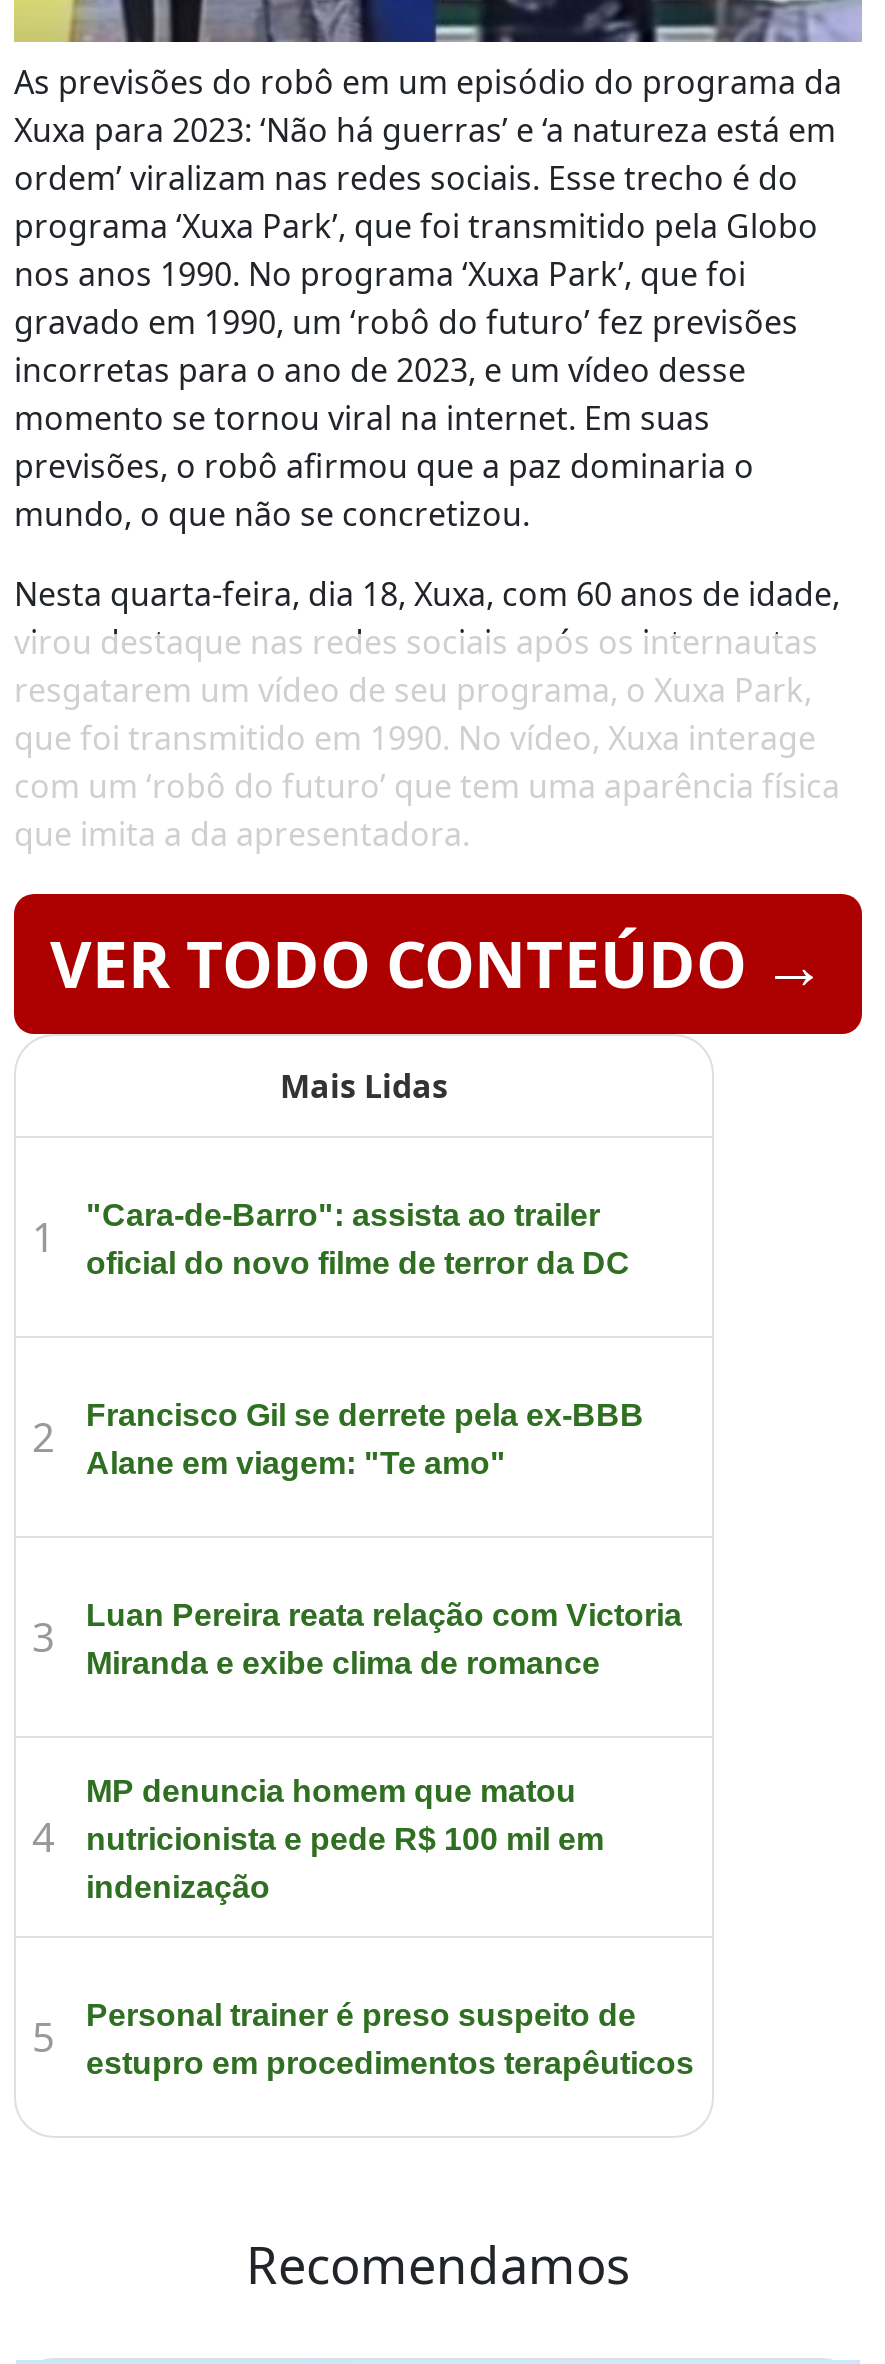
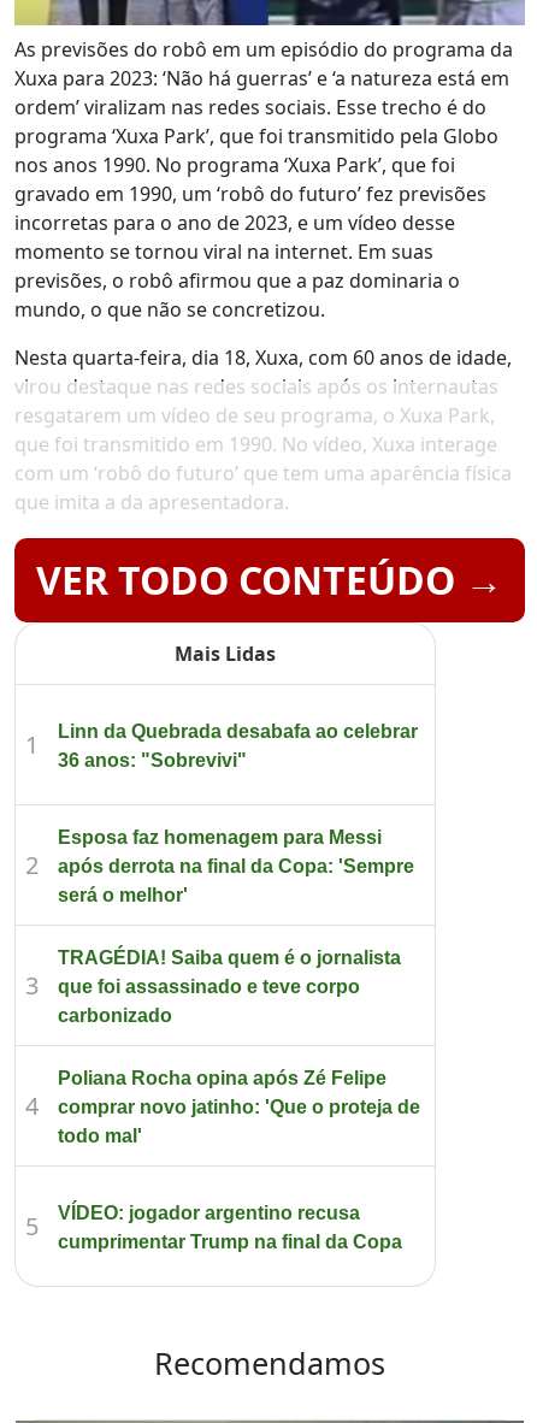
[86,1197,630,1279] "Cara-de-Barro": assista ao trailer | oficial do novo filme de terror da DC -> [58,721,418,770] Linn da Quebrada desabafa ao celebrar | 36 anos: "Sobrevivi"
[86,1397,644,1479] Francisco Gil se derrete pela ex-BBB | Alane em viagem: "Te amo" -> [58,827,414,905] Esposa faz homenagem para Messi | após derrota na final da Copa: 'Sempre | será o melhor'
[86,1597,682,1679] Luan Pereira reata relação com Victoria | Miranda e exibe clima de romance -> [58,947,401,1025] TRAGÉDIA! Saiba quem é o jornalista | que foi assassinado e teve corpo | carbonizado
[86,1773,604,1903] MP denuncia homem que matou | nutricionista e pede R$ 100 mil em | indenização -> [58,1067,420,1146] Poliana Rocha opina após Zé Felipe | comprar novo jatinho: 'Que o proteja de | todo mal'
[86,1997,694,2079] Personal trainer é preso suspeito de | estupro em procedimentos terapêuticos -> [58,1202,402,1252] VÍDEO: jogador argentino recusa | cumprimentar Trump na final da Copa

